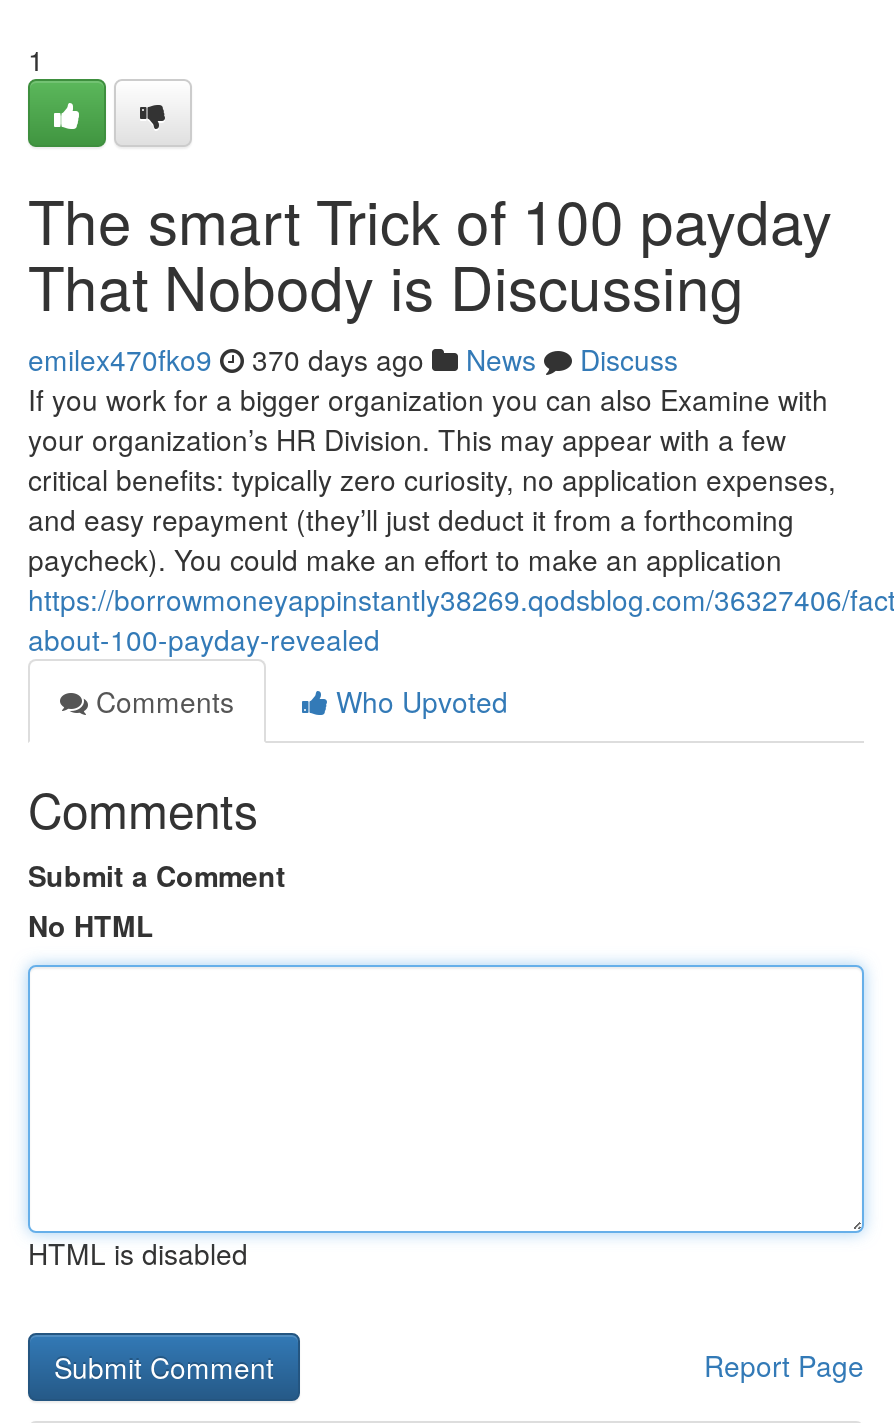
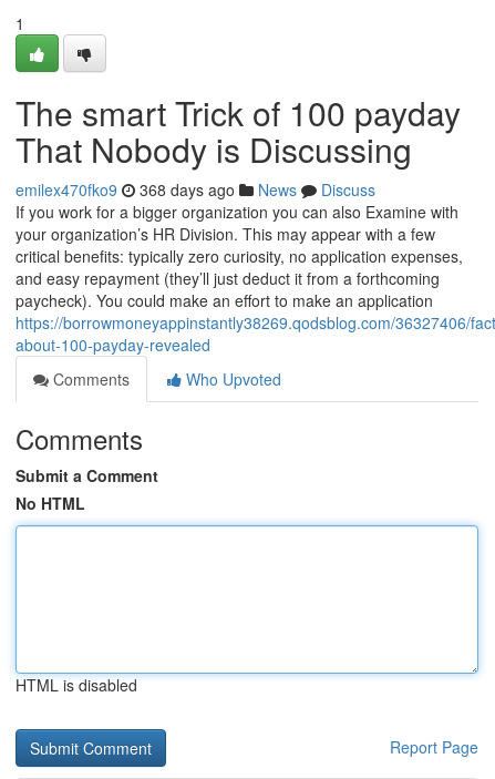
[28,339,678,379] emilex470fko9 370 days ago News Discuss -> [16,178,375,201] emilex470fko9 368 days ago News Discuss

